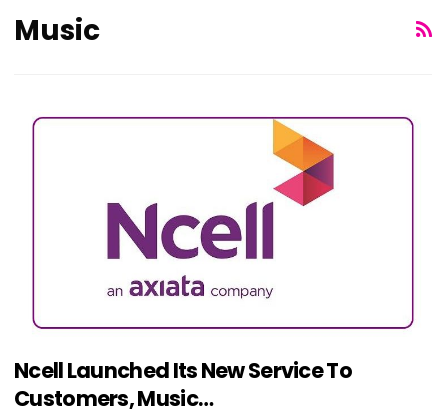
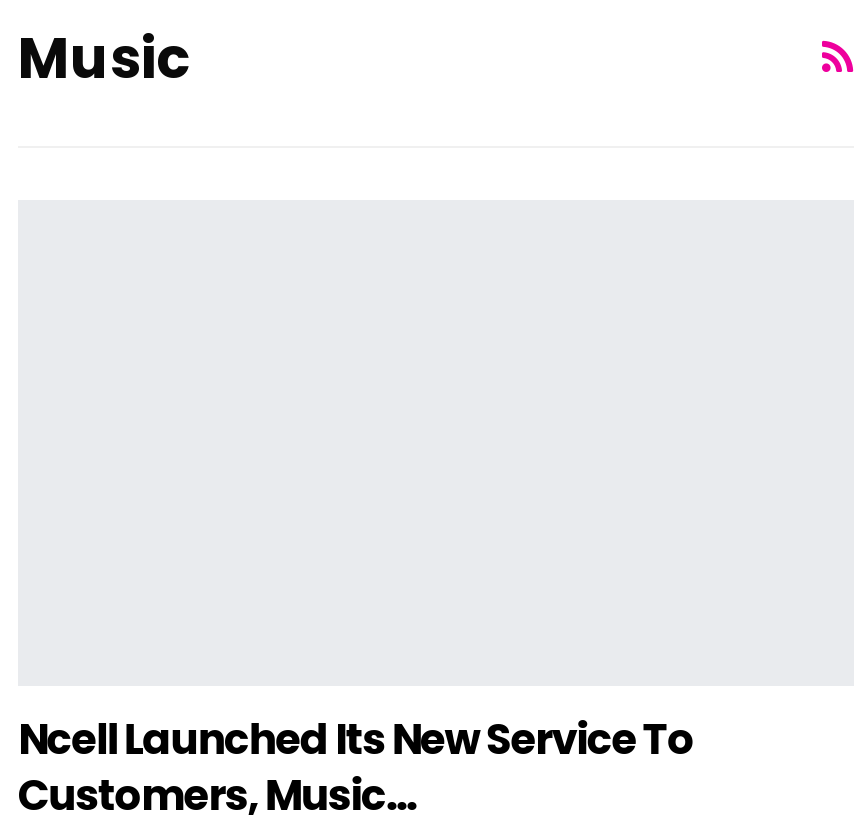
[32,116,415,330] [image] -> none

